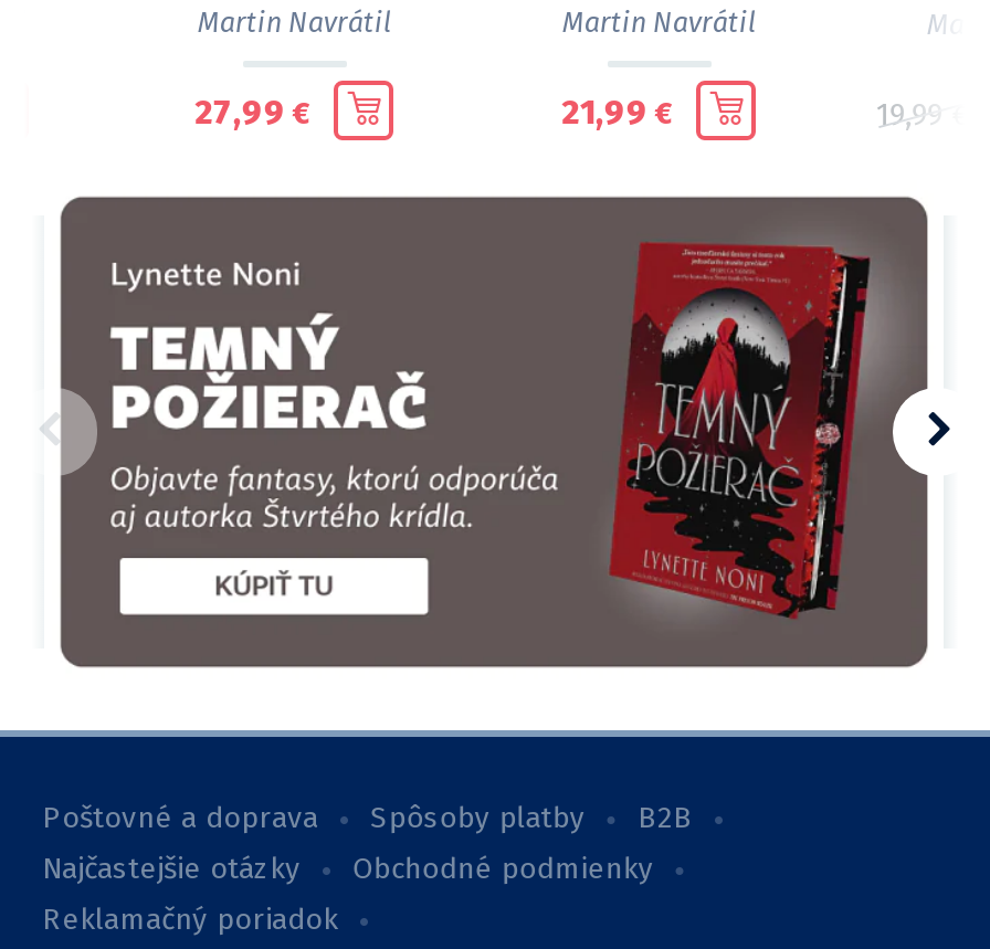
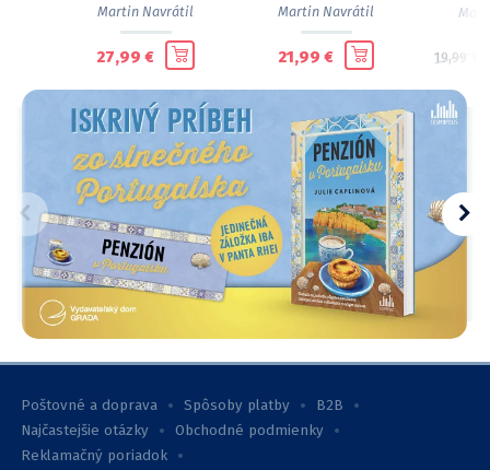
[44,181,946,685] [image] -> [21,89,468,340] [image]

